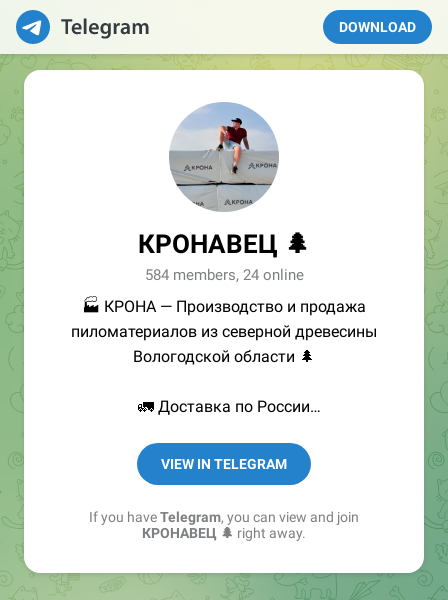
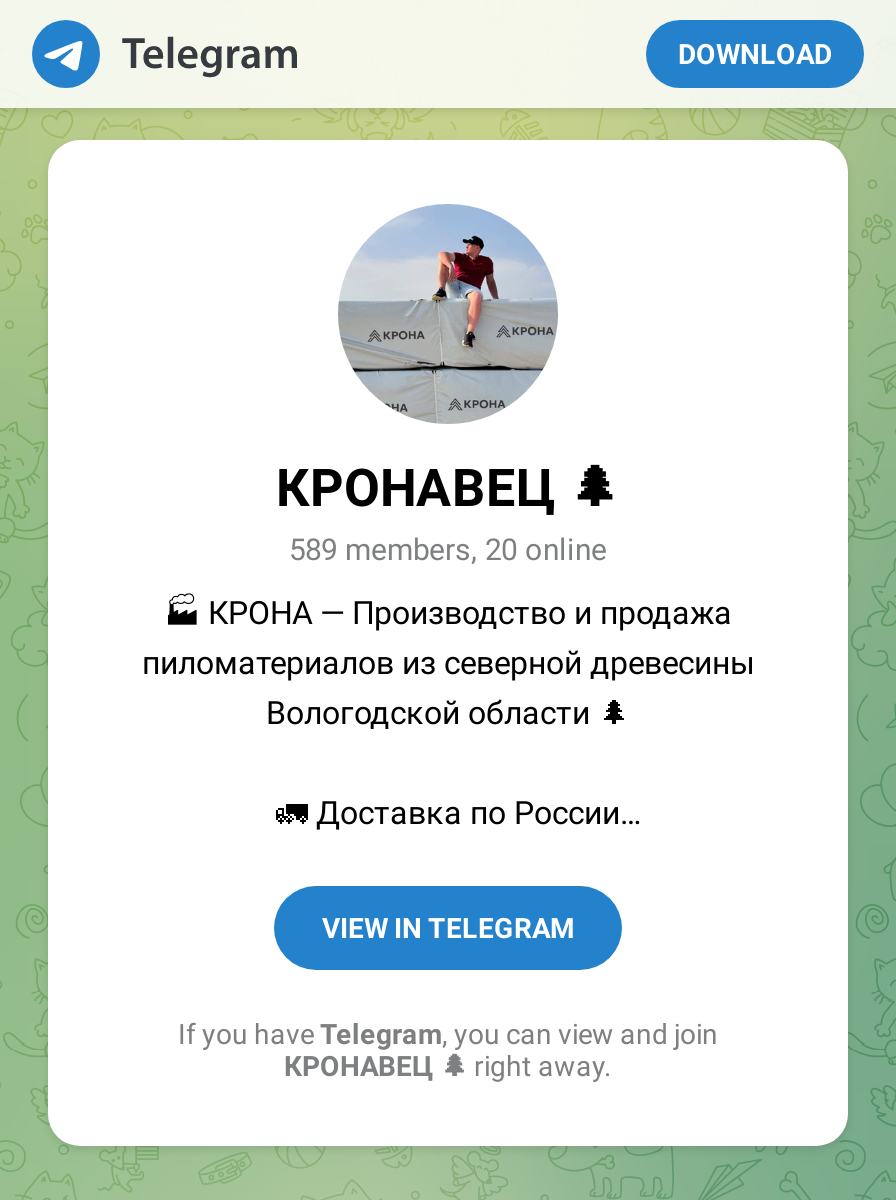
[144,266,303,284] 584 members, 24 online -> [289,532,607,568] 589 members, 20 online

